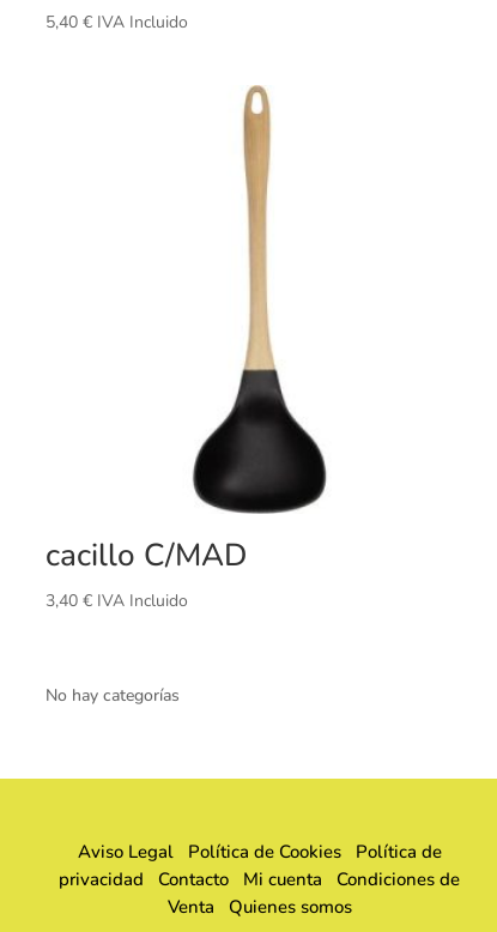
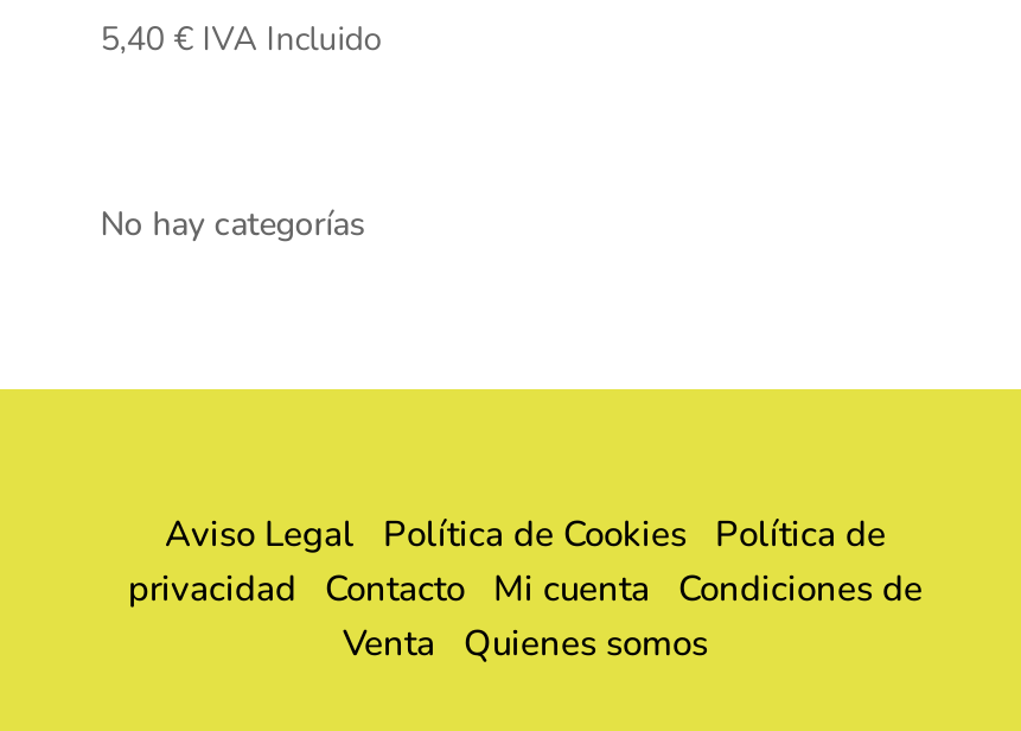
[45,85,327,613] [image] | cacillo C/MAD | 3,40 € IVA Incluido -> none

